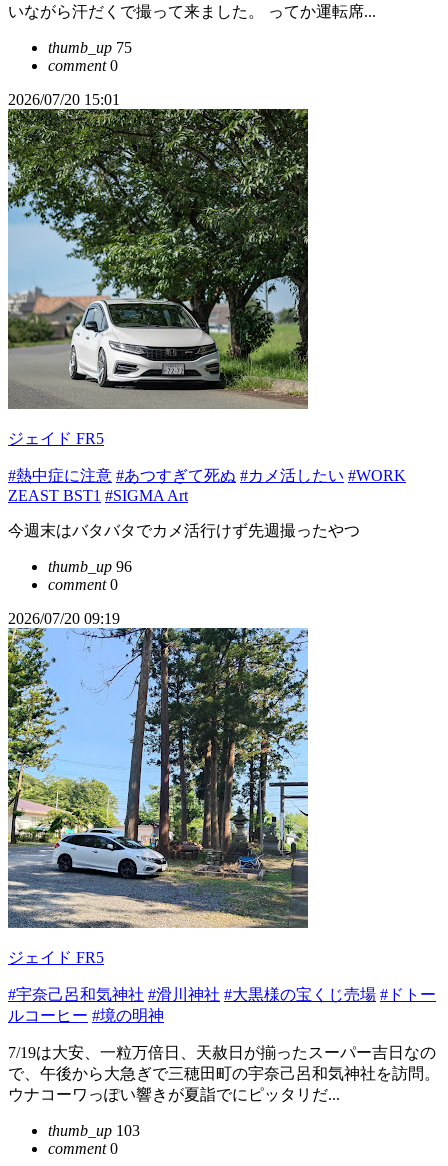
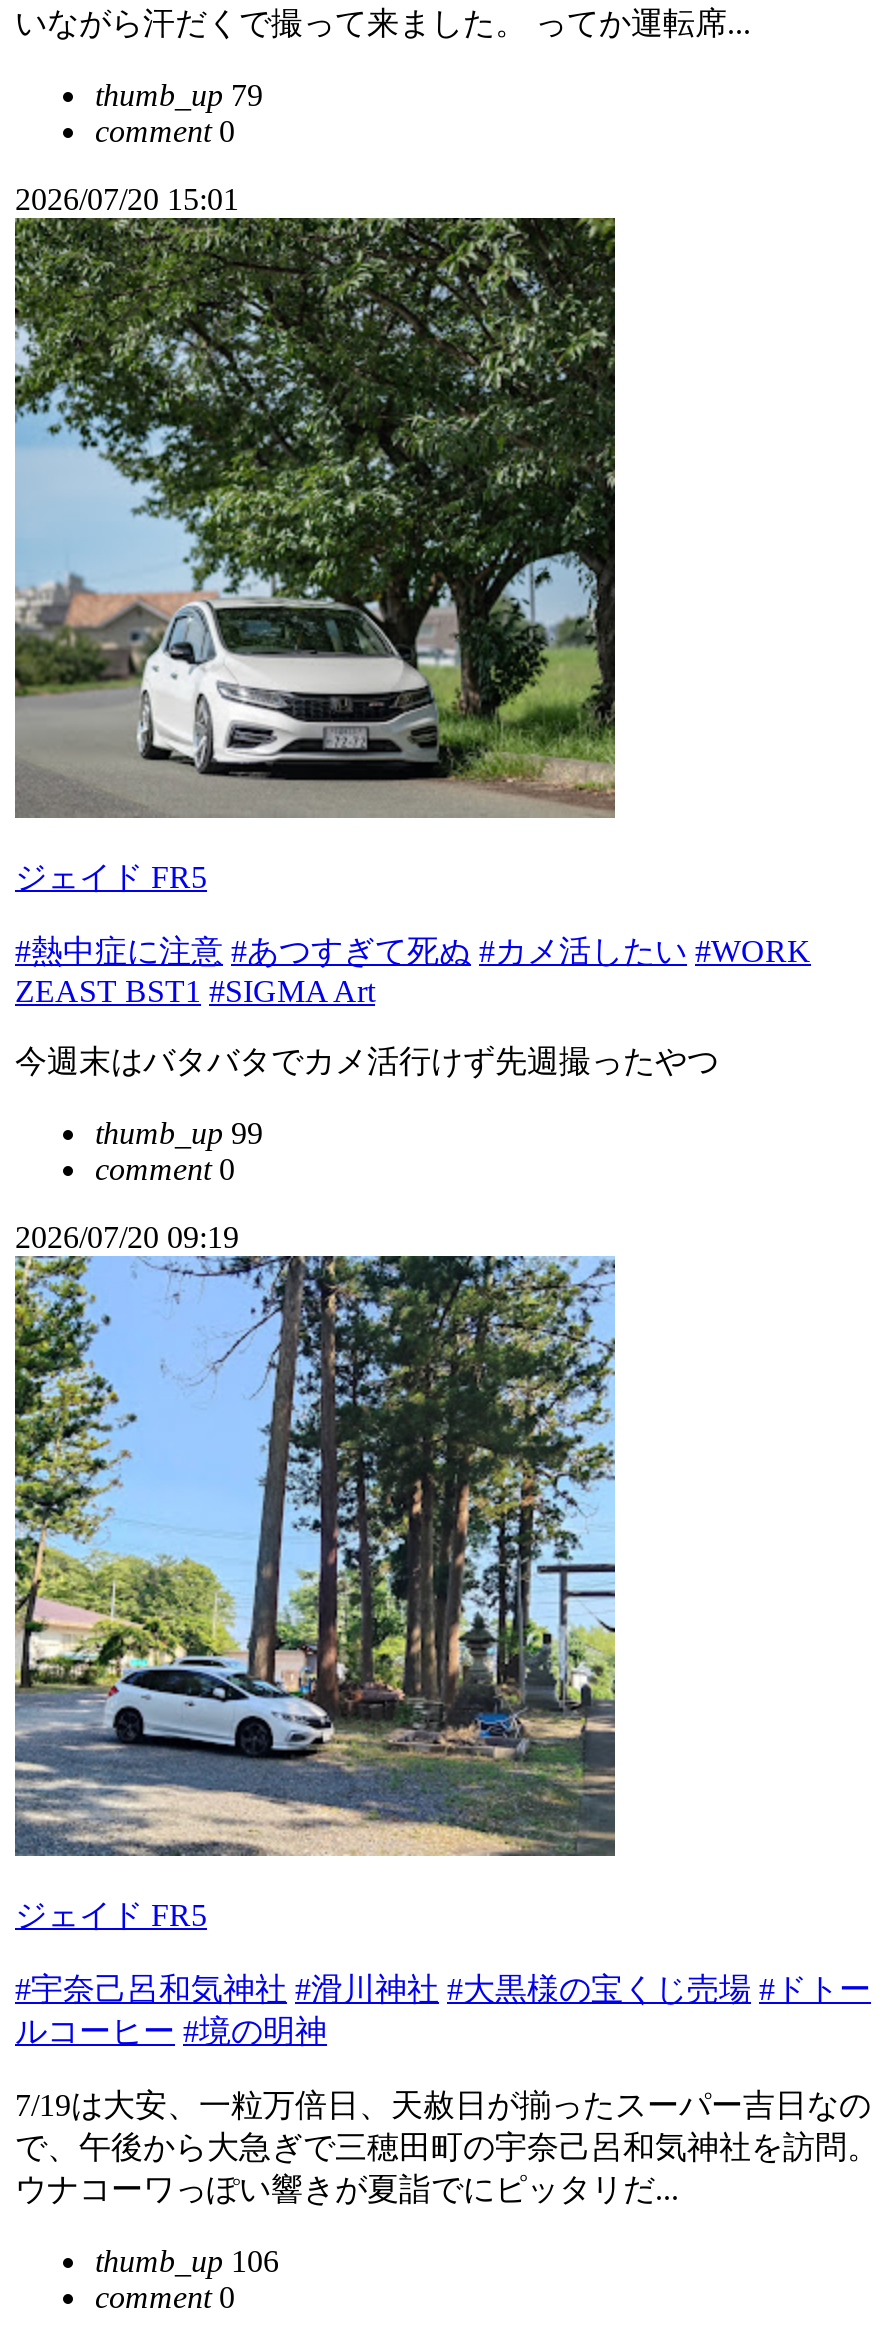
[48,39,132,56] thumb_up 75 -> [95,78,263,112] thumb_up 79
[48,558,132,575] thumb_up 96 -> [95,1116,263,1150] thumb_up 99
[48,1122,140,1139] thumb_up 103 -> [95,2244,279,2278] thumb_up 106

